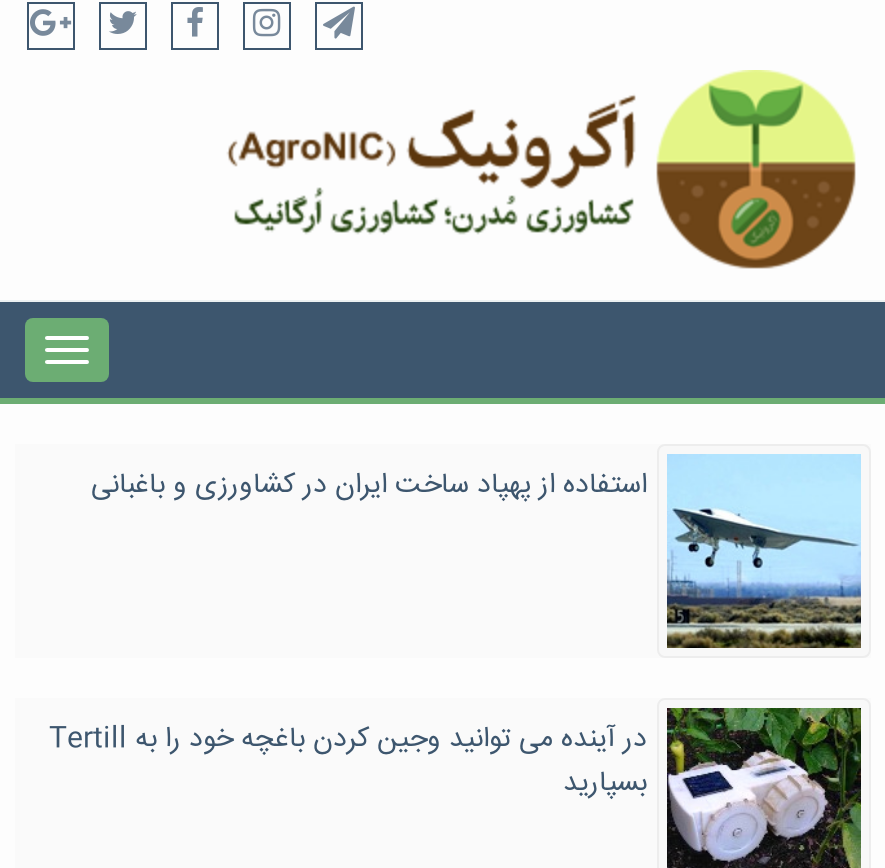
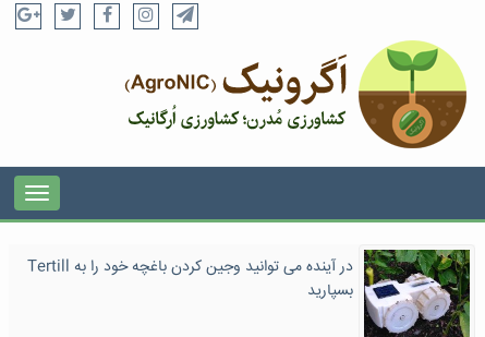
[91,454,863,658] [image] | استفاده از پهپاد ساخت ایران در کشاورزی و باغبانی -> none

